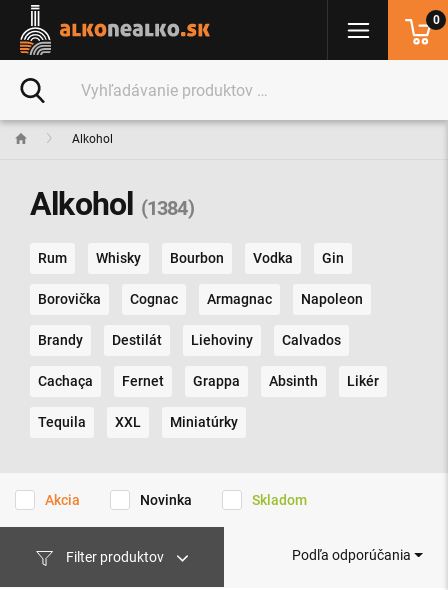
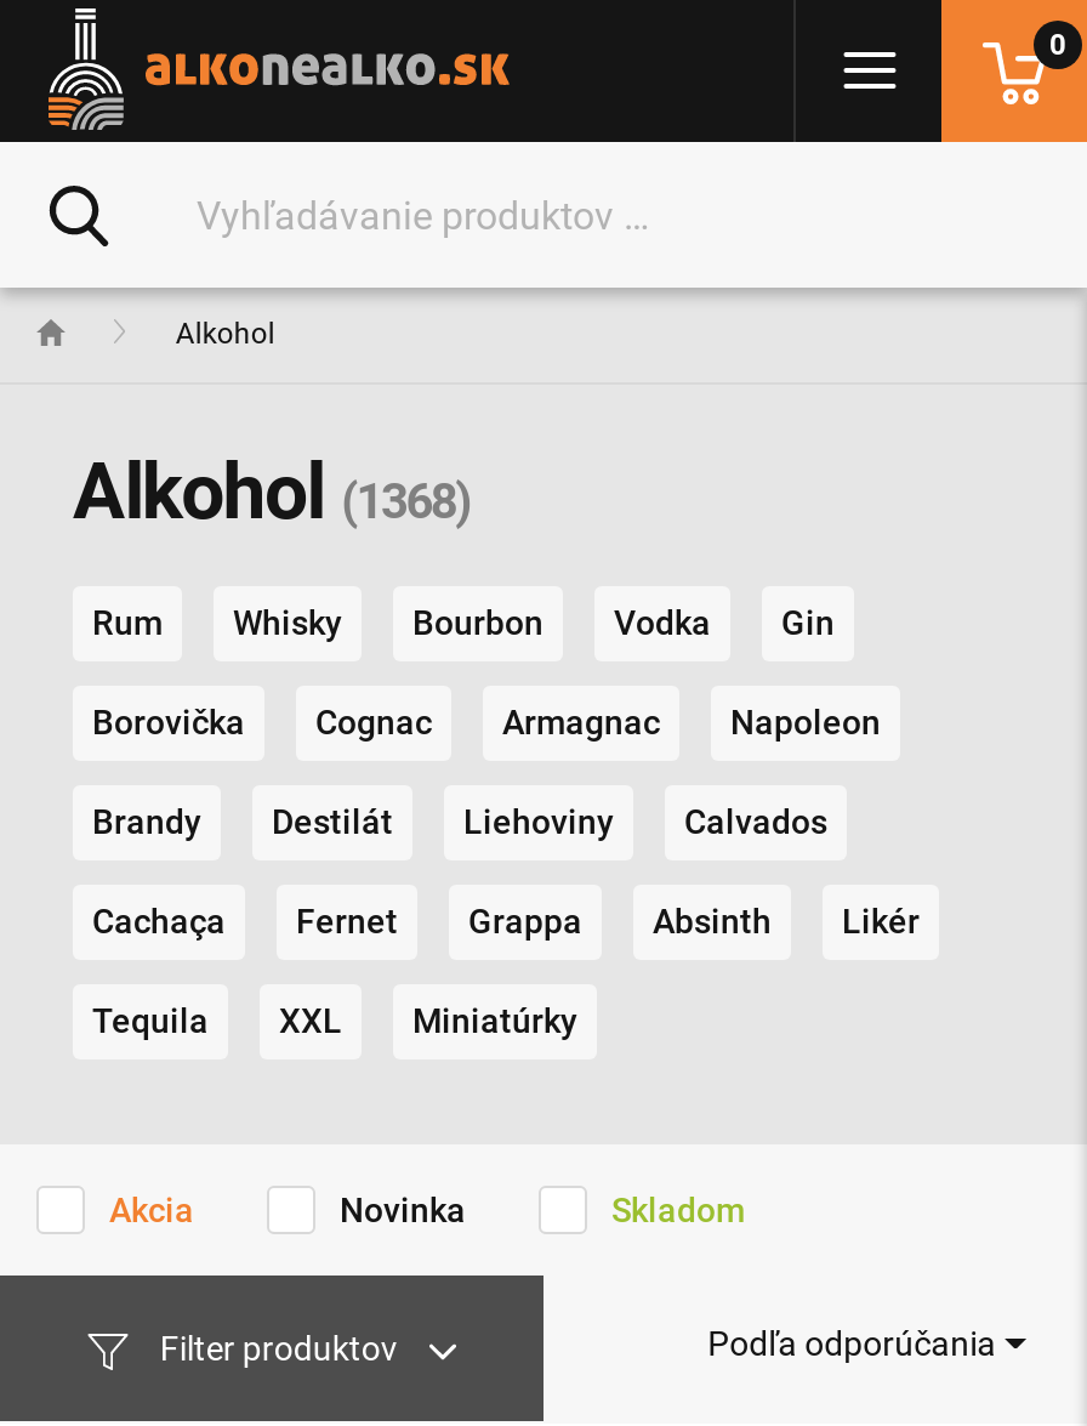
[30,185,194,223] Alkohol (1384) -> [73,445,470,538] Alkohol (1368)

